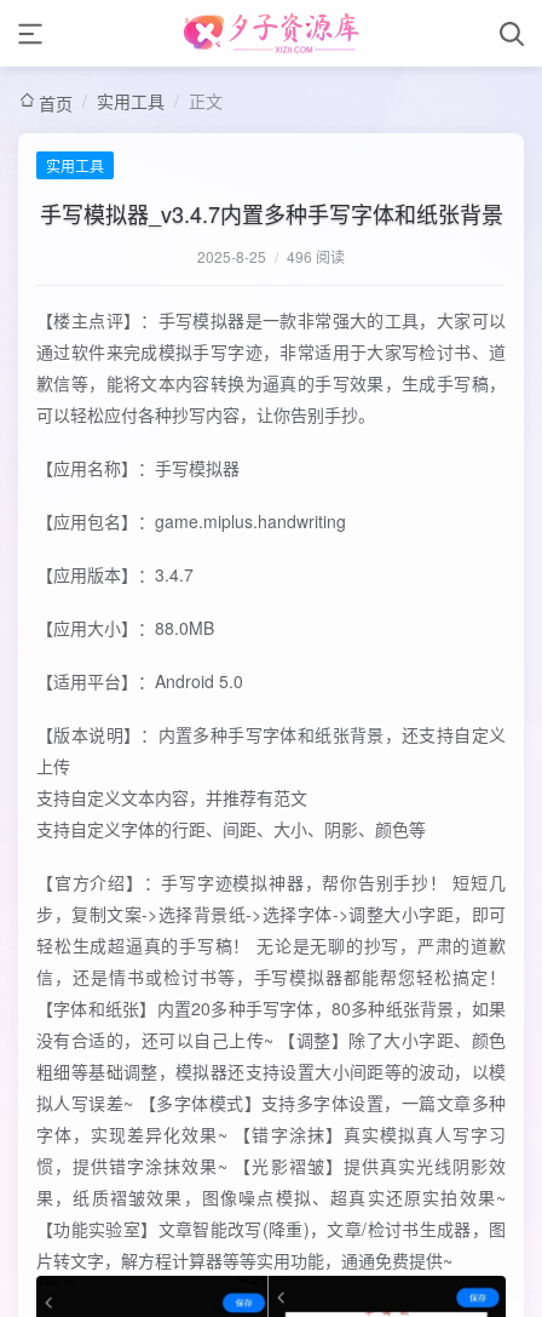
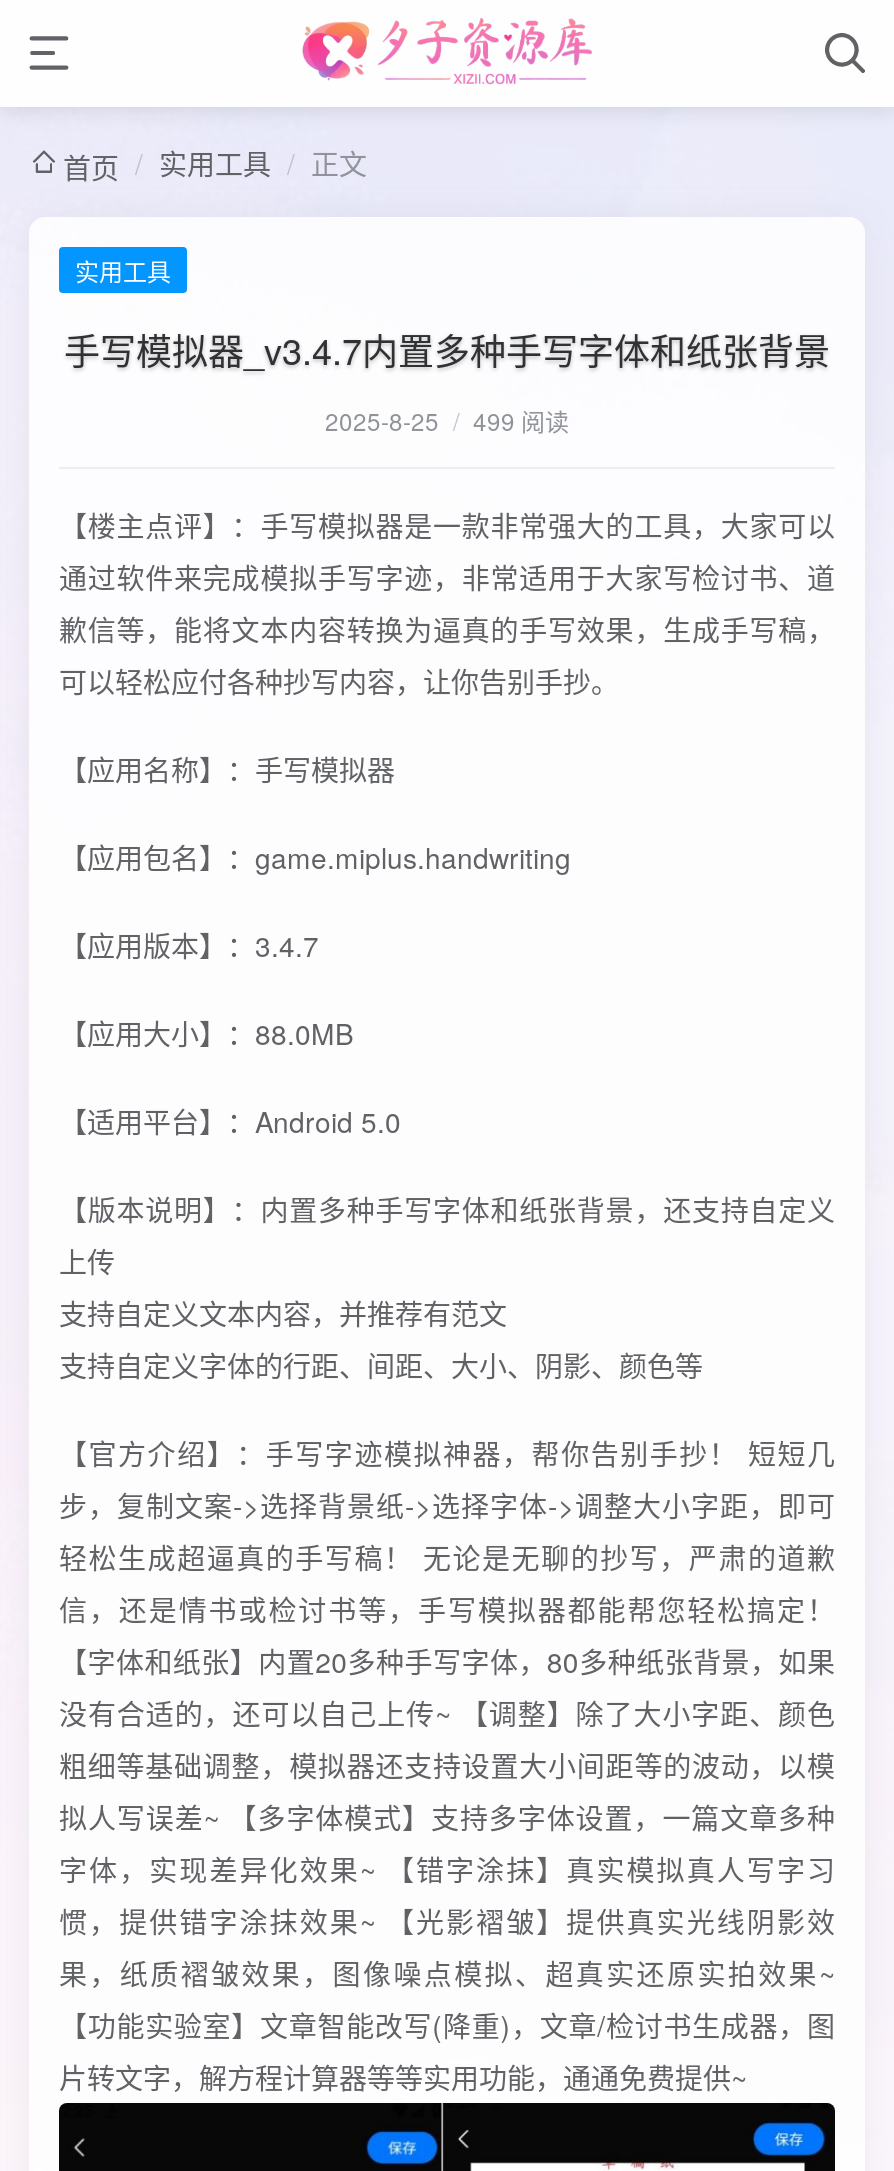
[197,246,345,267] 2025-8-25 / 496 阅读 -> [325,403,569,437] 2025-8-25 / 499 阅读

